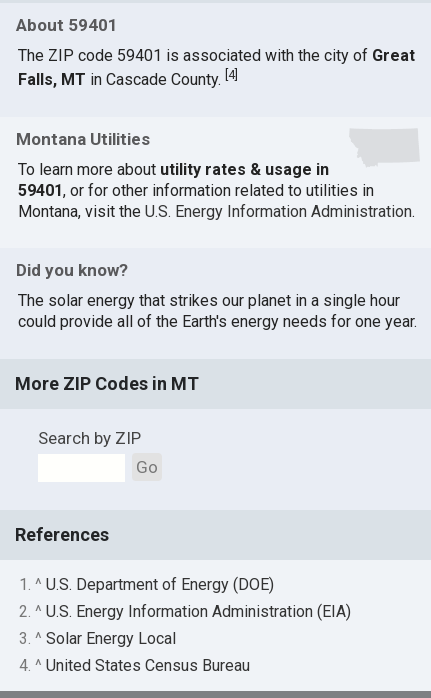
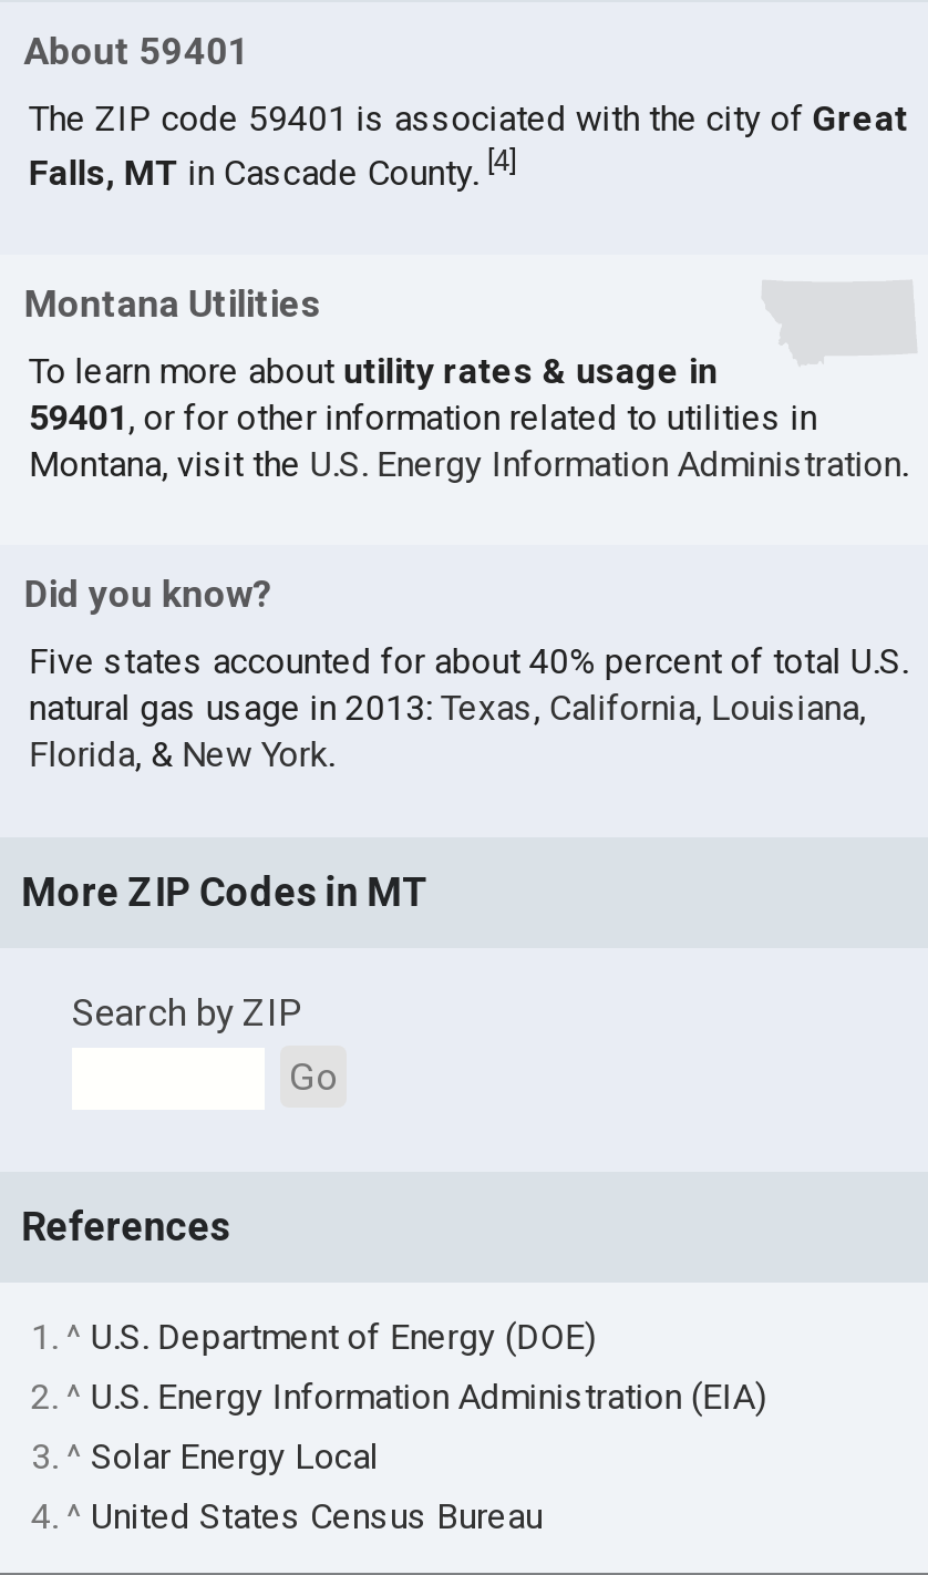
[18,291,417,331] The solar energy that strikes our planet in a single hour | could provide all of the Earth's energy needs for one year. -> [29,641,908,776] Five states accounted for about 40% percent of total U.S. | natural gas usage in 2013: Texas, California, Louisiana, | Florida, & New York.

